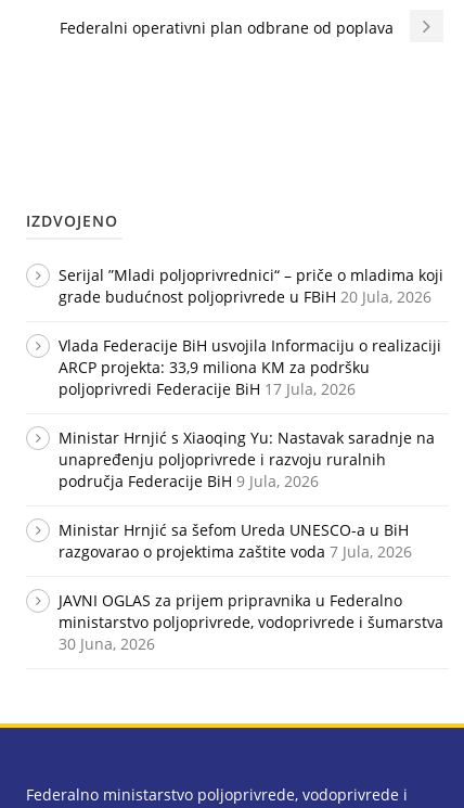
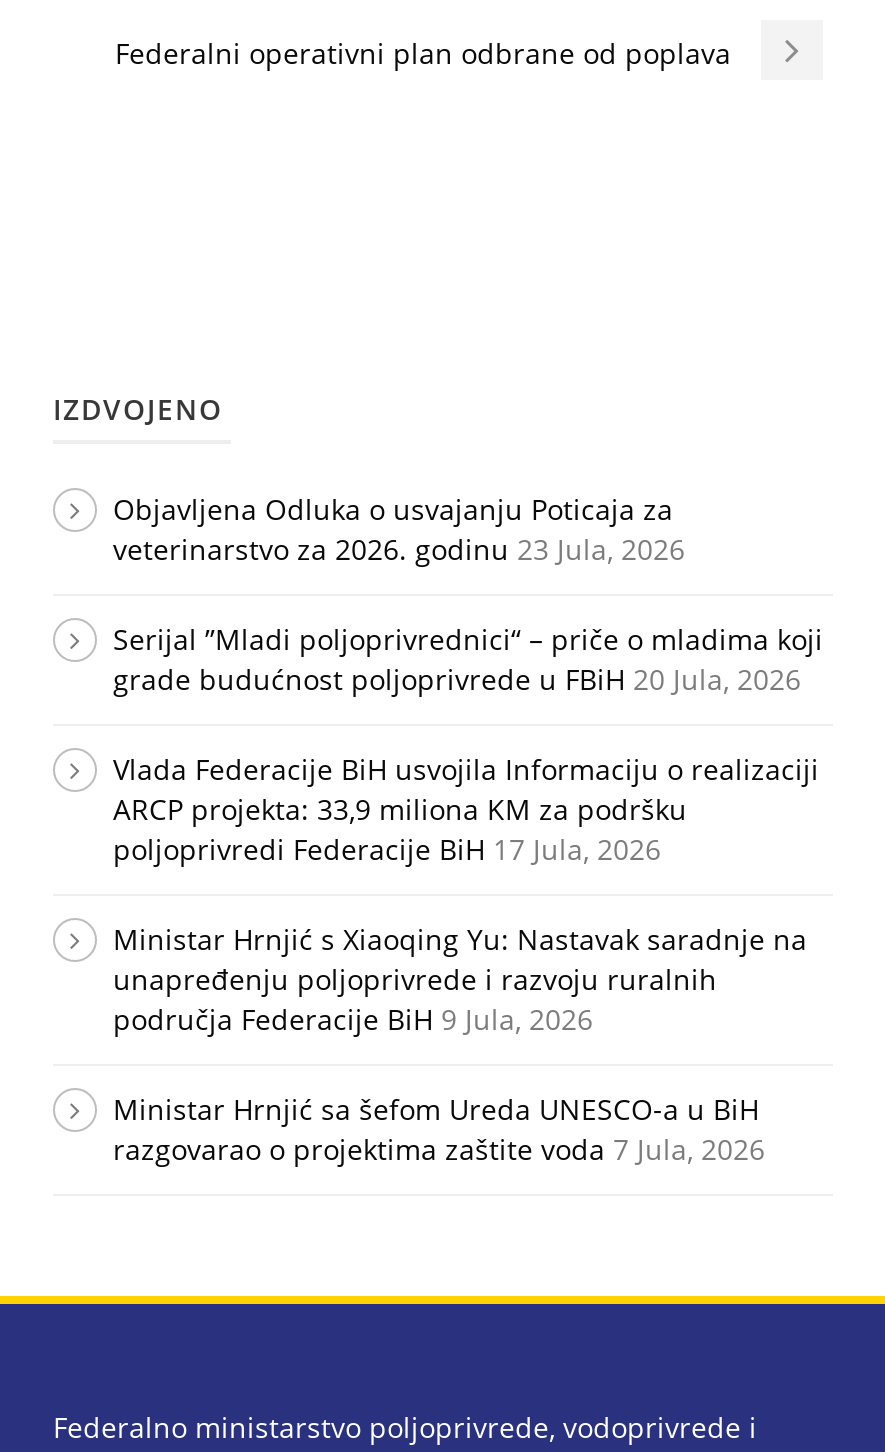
none -> [113,491,685,569] Objavljena Odluka o usvajanju Poticaja za | veterinarstvo za 2026. godinu 23 Jula, 2026
moved [59,265,443,562] -> [113,621,823,1169]: Serijal ”Mladi poljoprivrednici“ – priče o mladima koji | grade budućnost poljoprivrede u FBiH 20 Jula, 2026 | Vlada Federacije BiH usvojila Informaciju o realizaciji | ... | Ministar Hrnjić sa šefom Ureda UNESCO-a u BiH | razgovarao o projektima zaštite voda 7 Jula, 2026
[59,591,443,655] JAVNI OGLAS za prijem pripravnika u Federalno | ministarstvo poljoprivrede, vodoprivrede i šumarstva | 30 Juna, 2026 -> none

